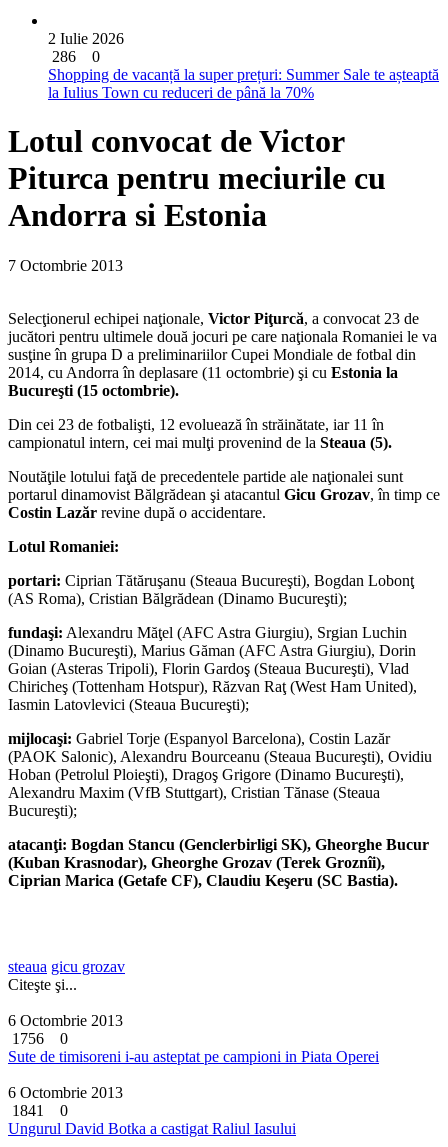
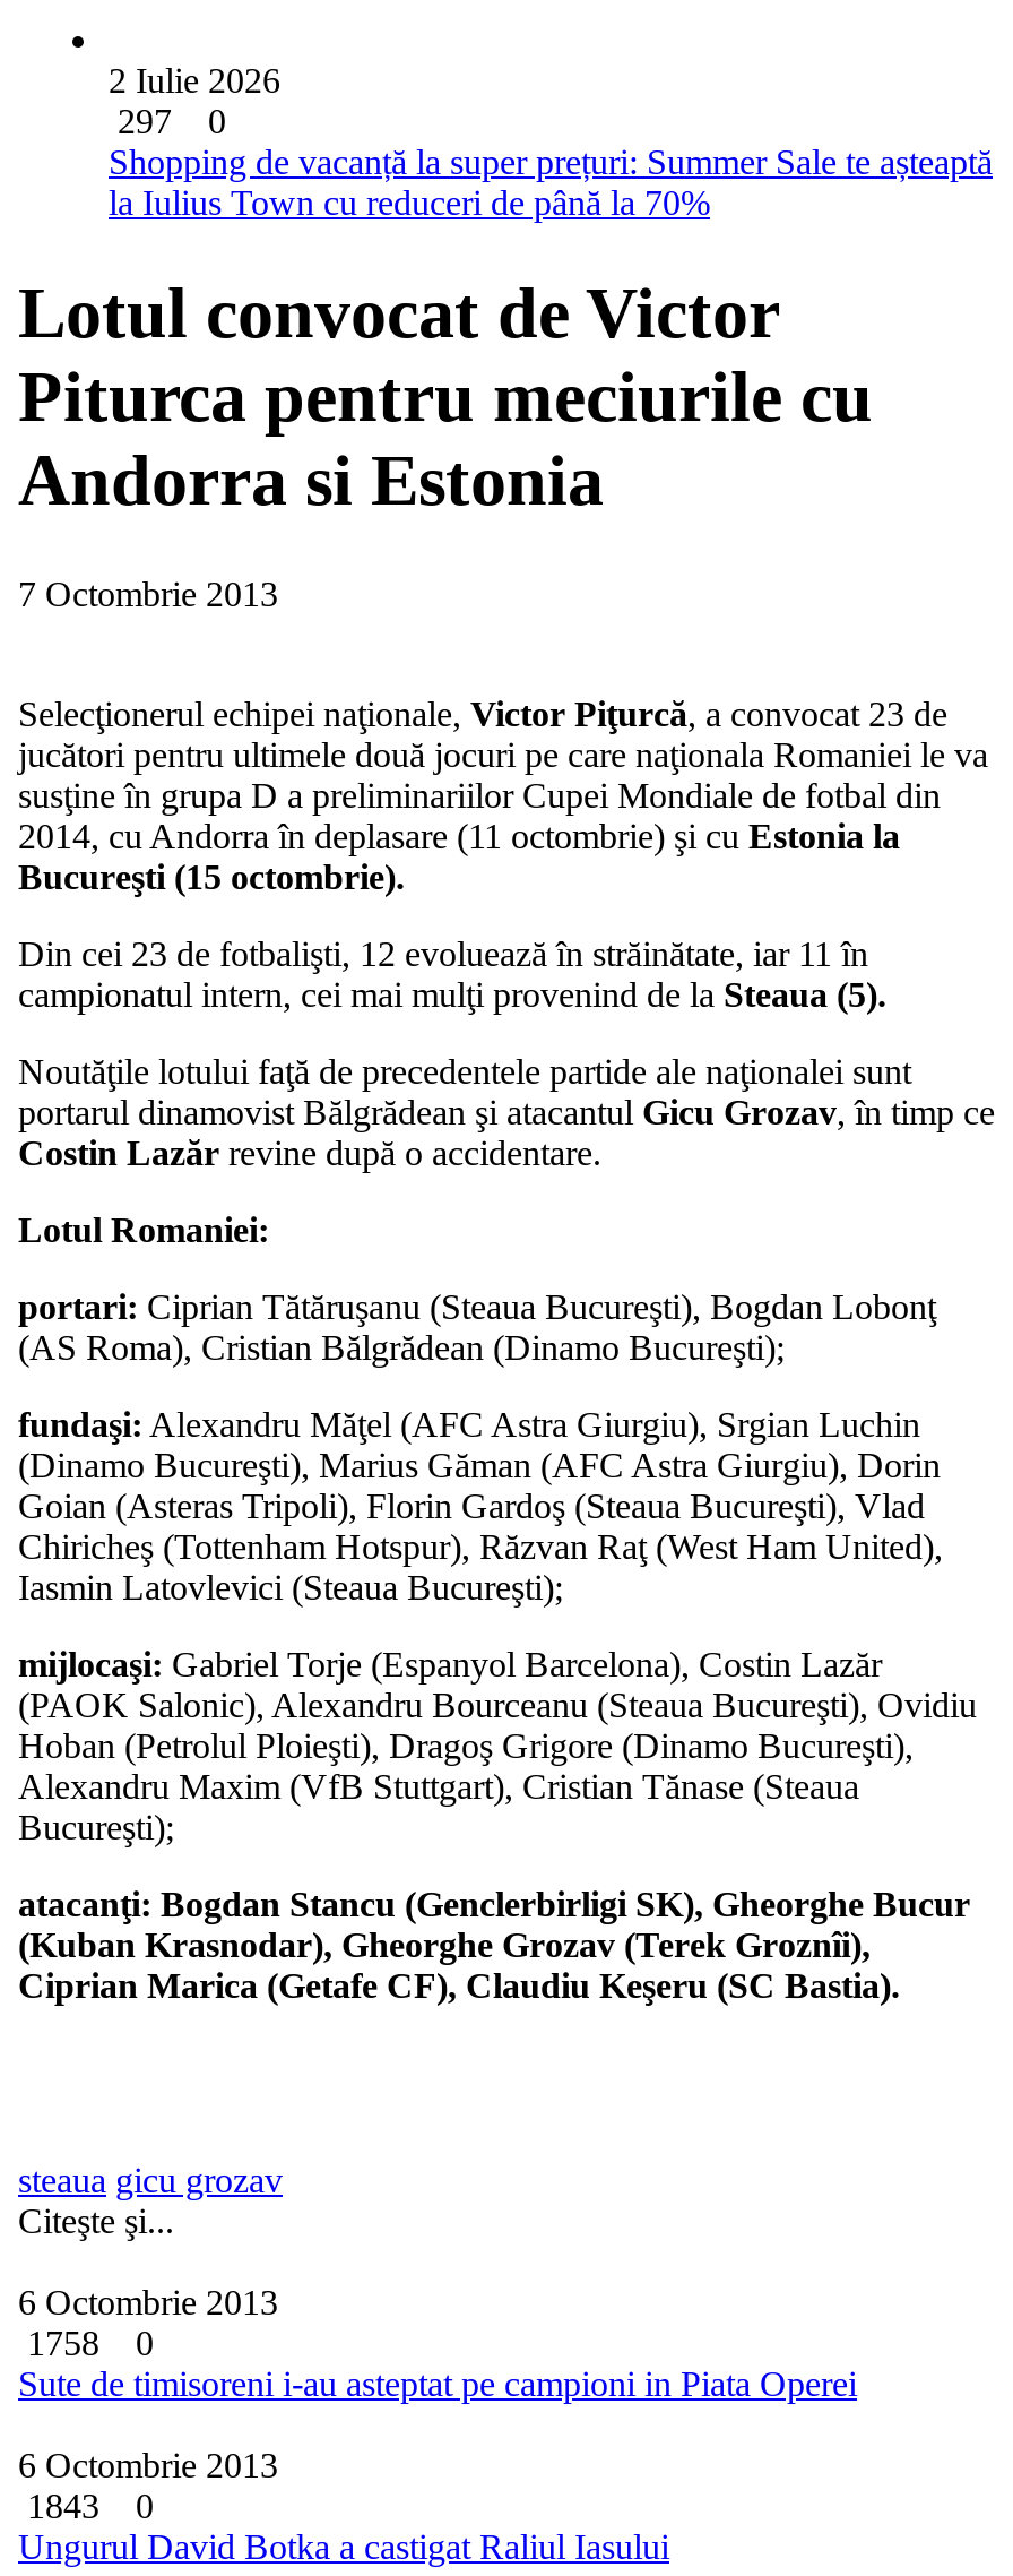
[48,48,100,65] 286 0 -> [109,102,226,140] 297 0
[8,1030,68,1047] 1756 0 -> [18,2323,154,2362] 1758 0
[8,1102,68,1119] 1841 0 -> [18,2486,154,2525] 1843 0

